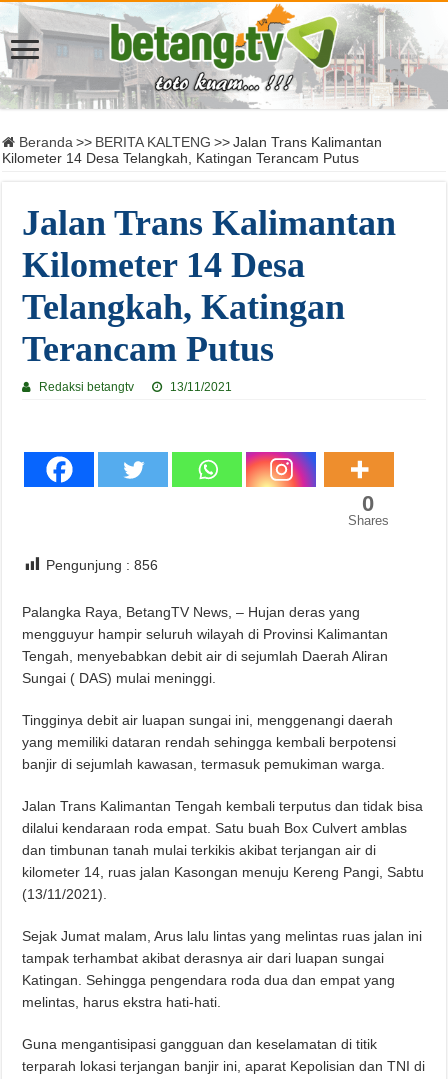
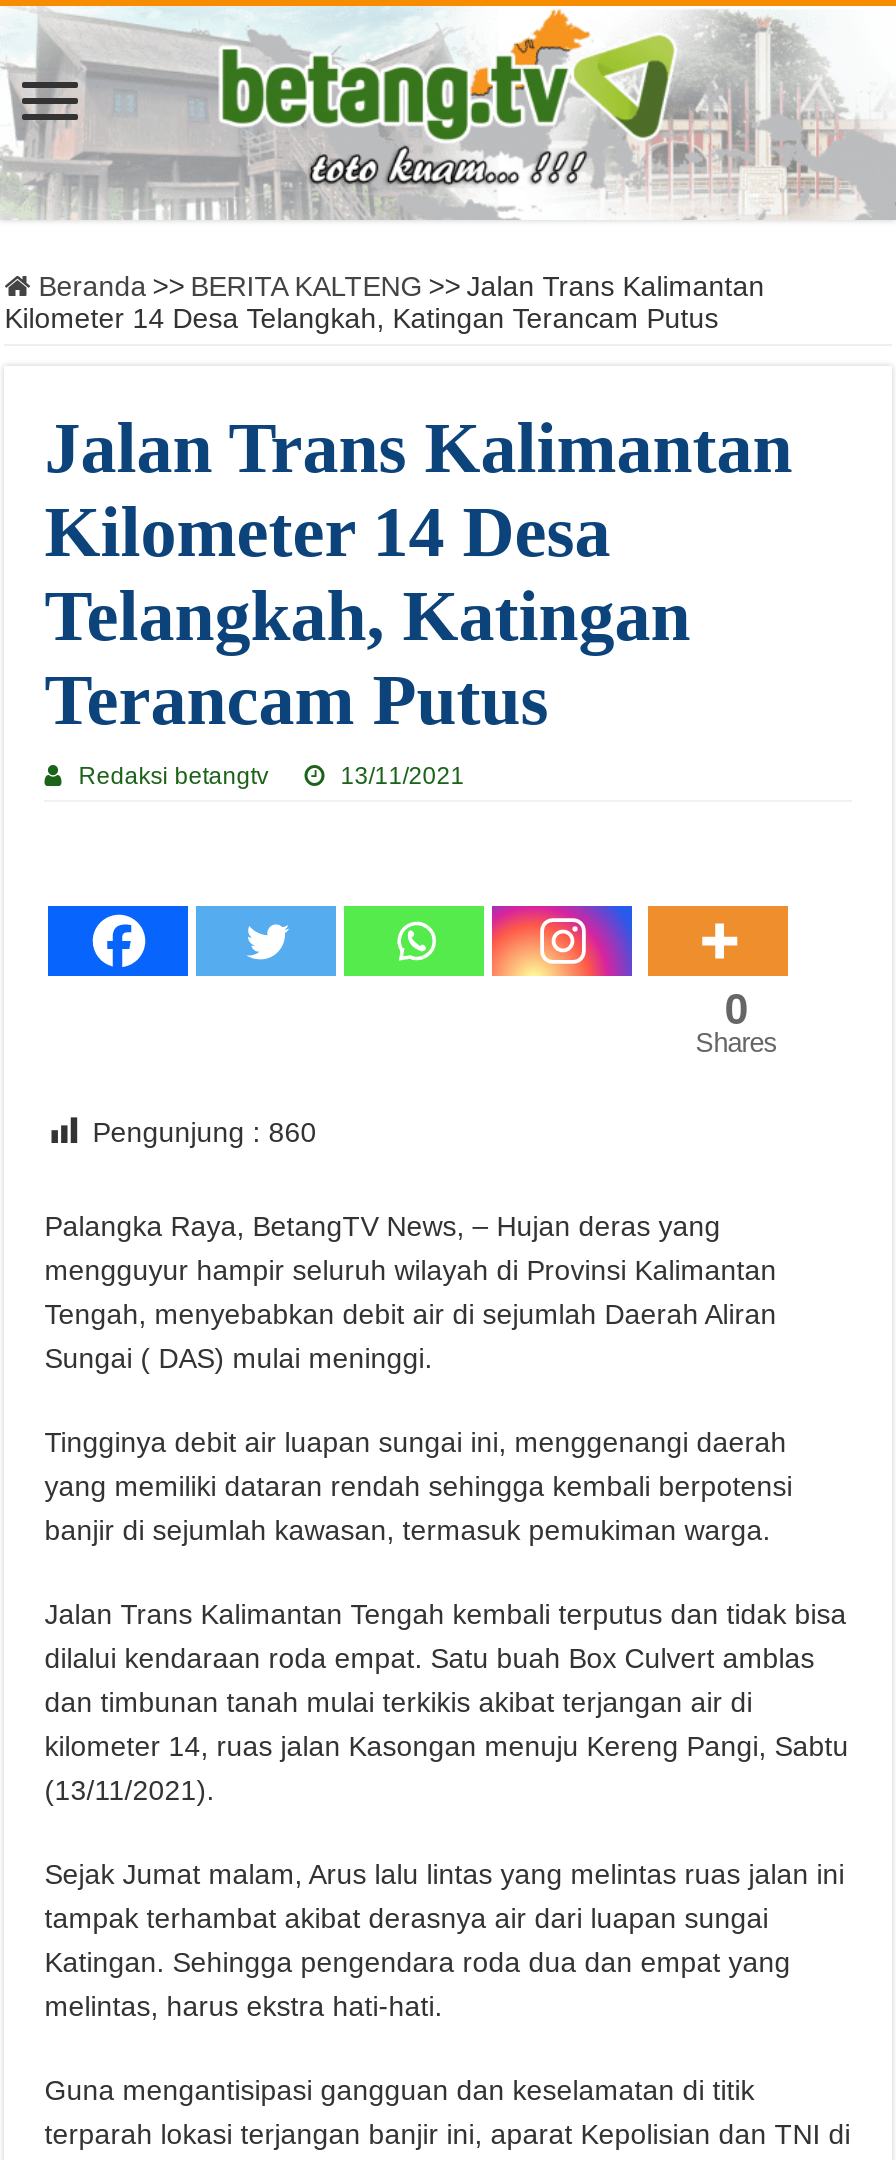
[46,557,158,573] Pengunjung : 856 -> [92,1116,316,1148] Pengunjung : 860

